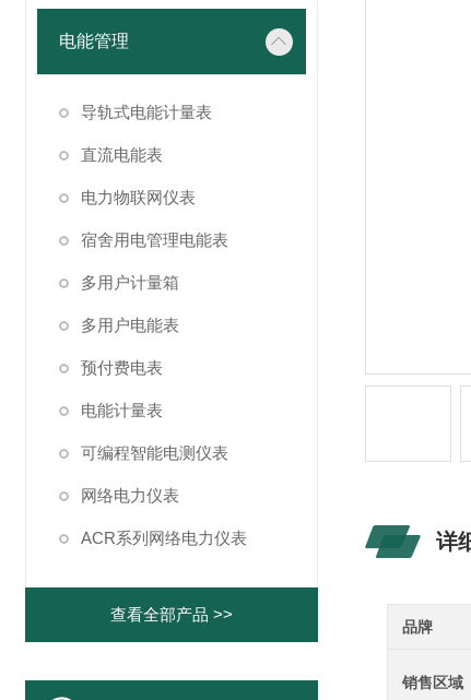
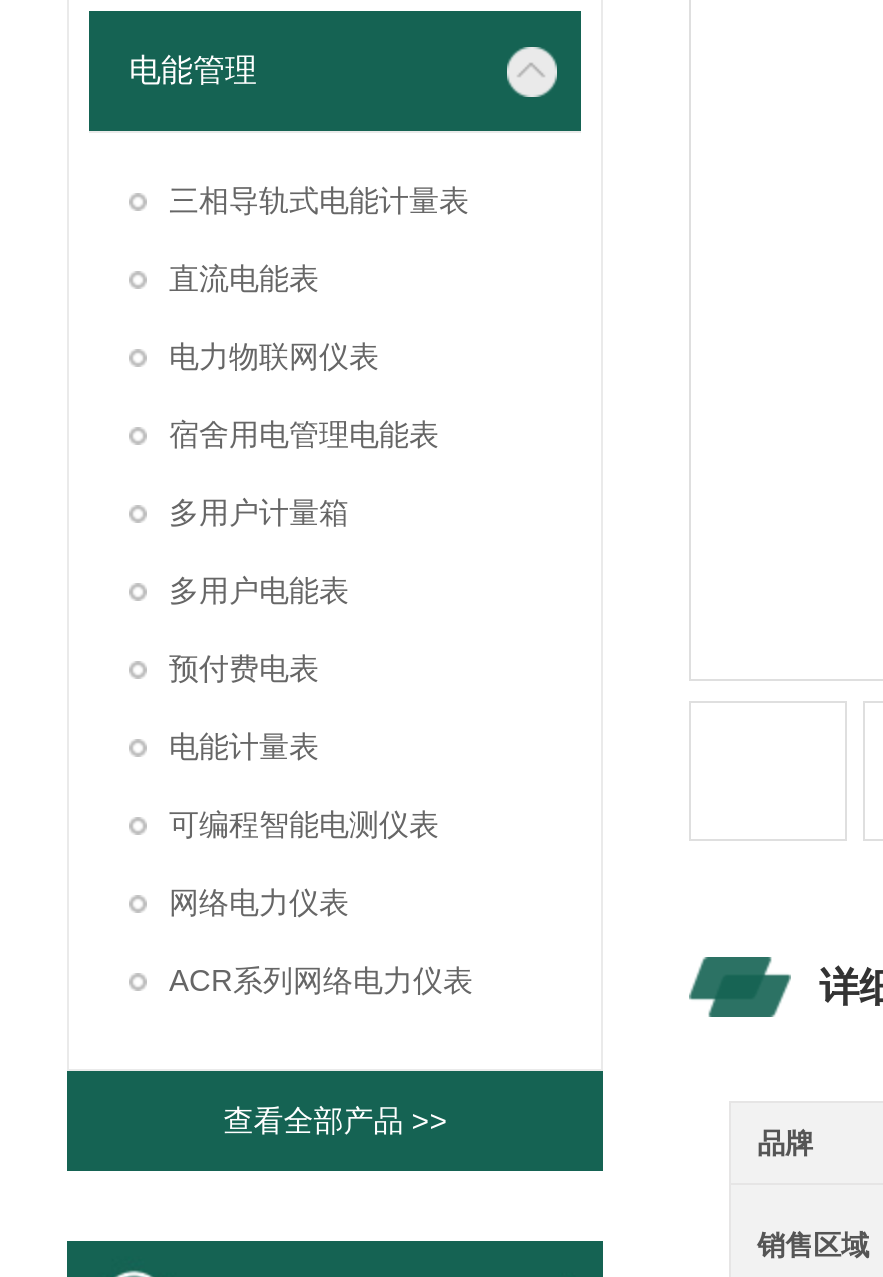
[81,103,212,121] 导轨式电能计量表 -> [169,183,469,217] 三相导轨式电能计量表

